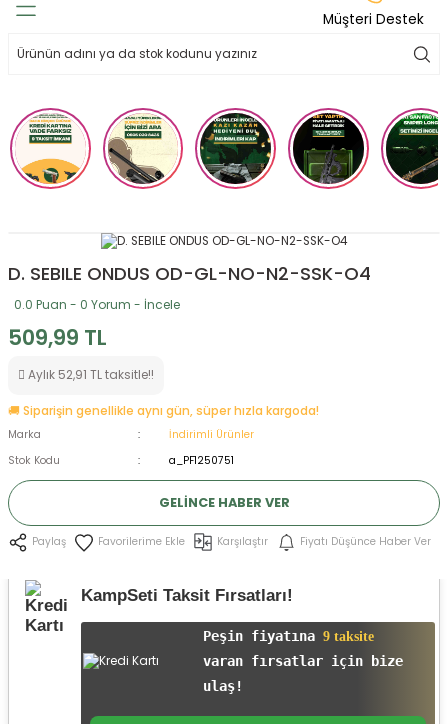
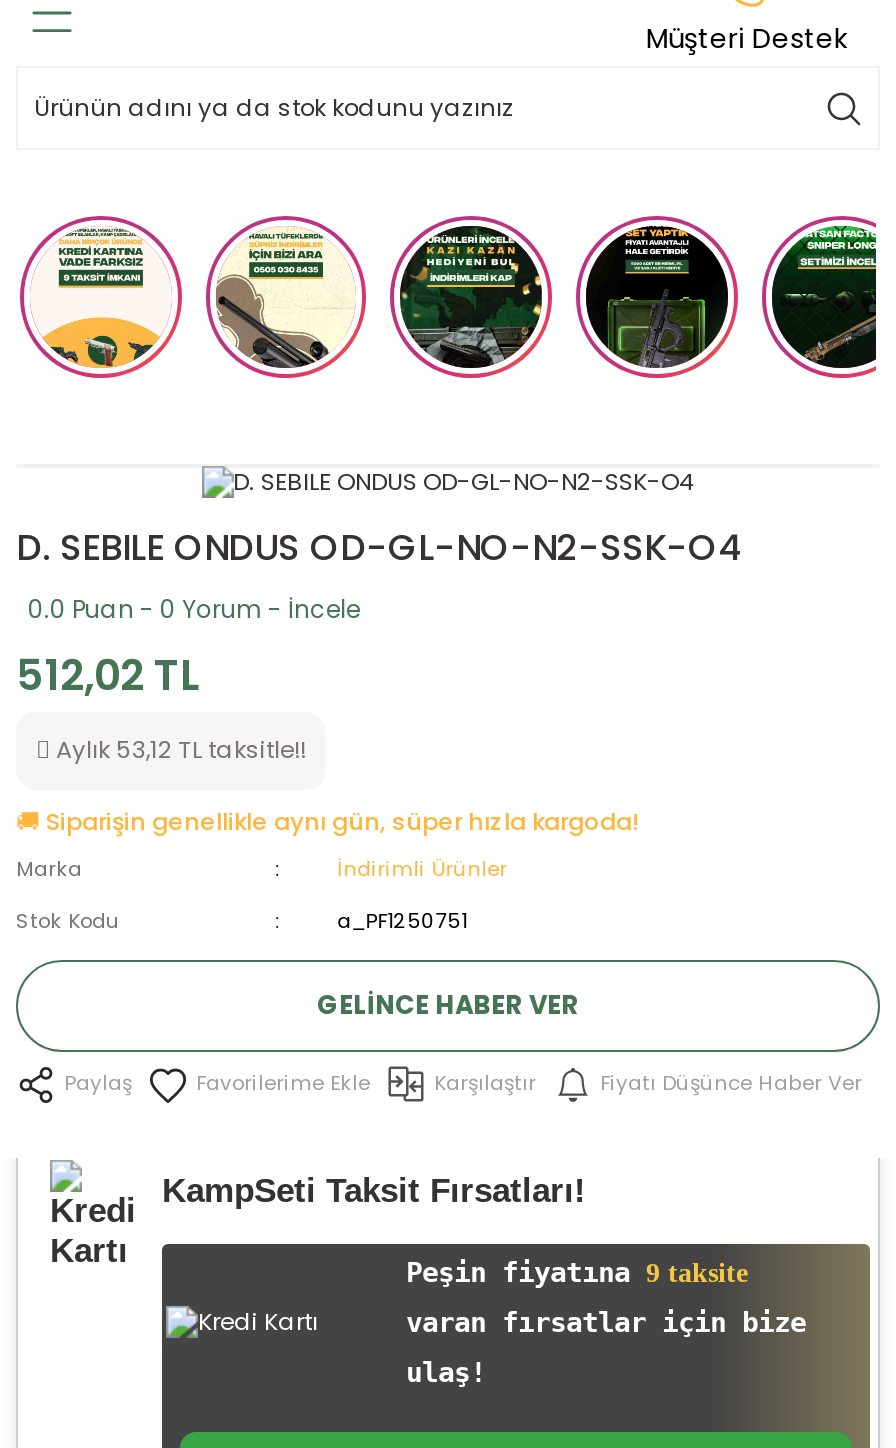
[8,323,107,352] 509,99 TL -> [16,646,200,704] 512,02 TL
[25,367,154,383] Aylık 52,91 TL taksitle!! -> [50,734,306,766] Aylık 53,12 TL taksitle!!

